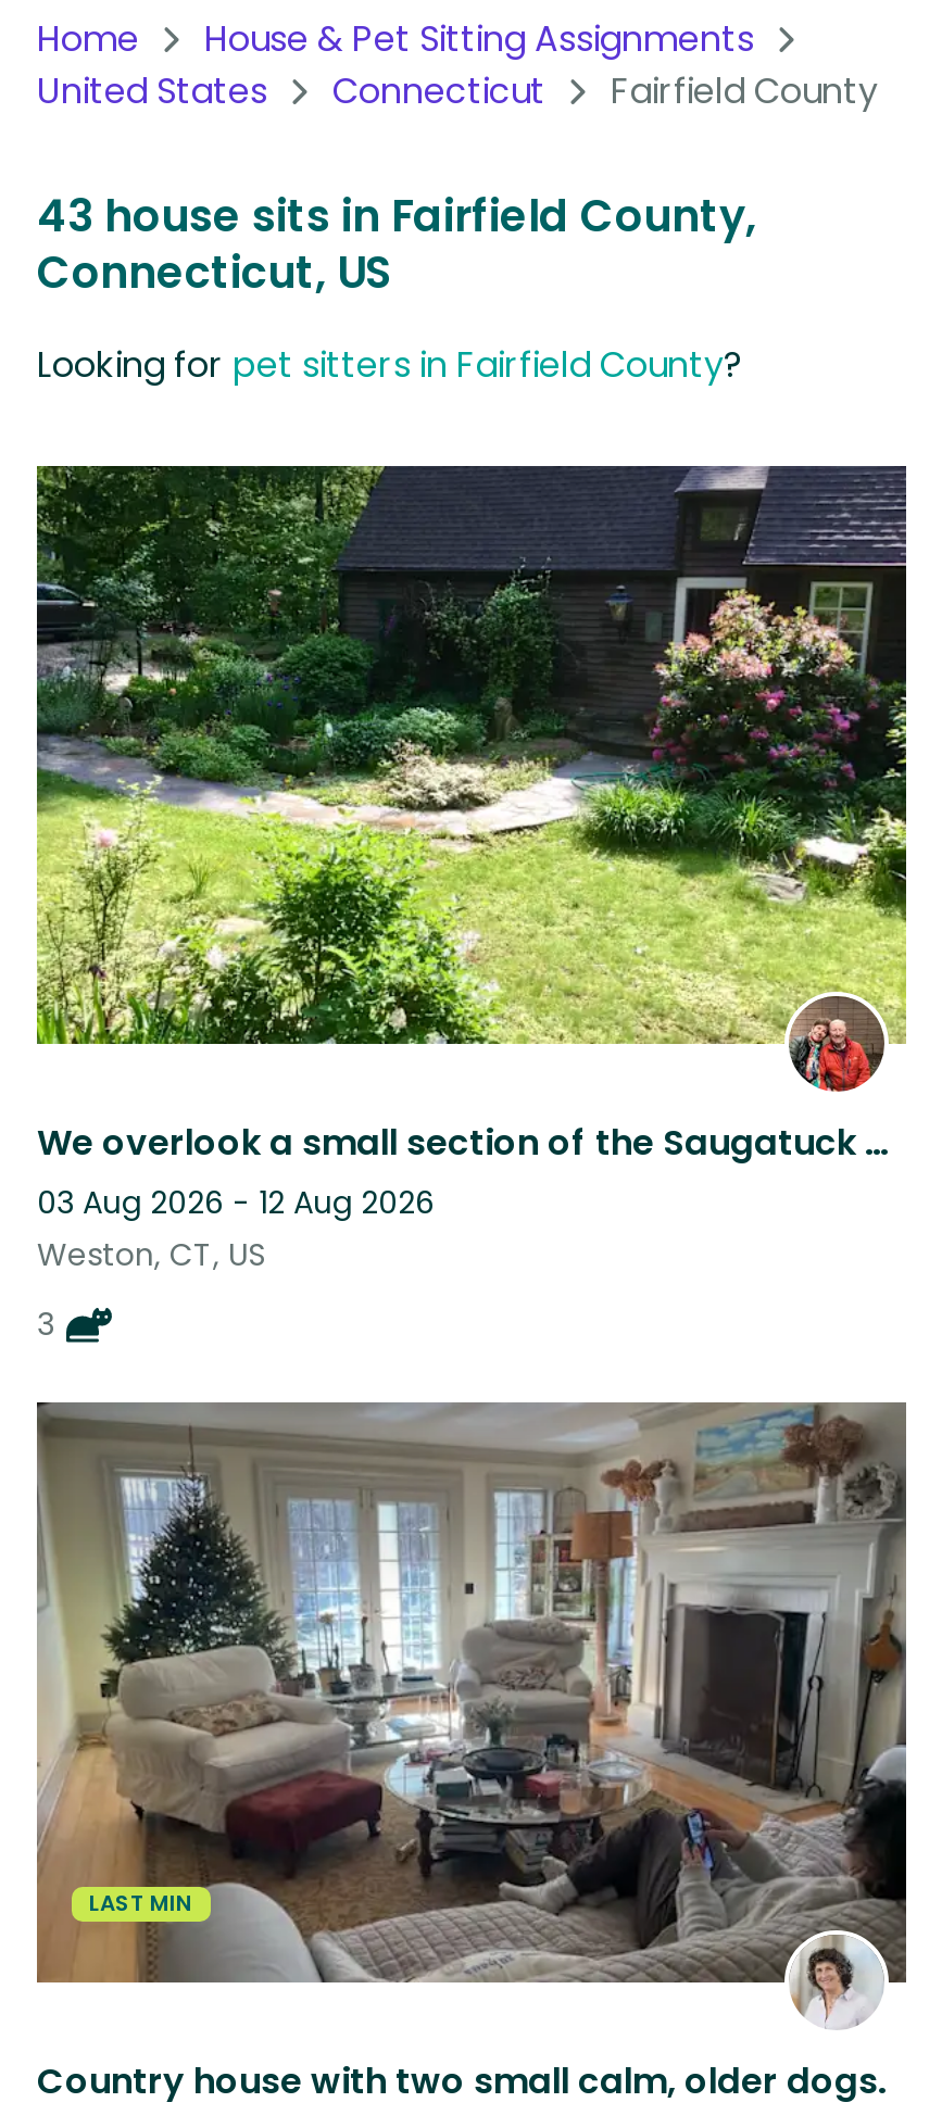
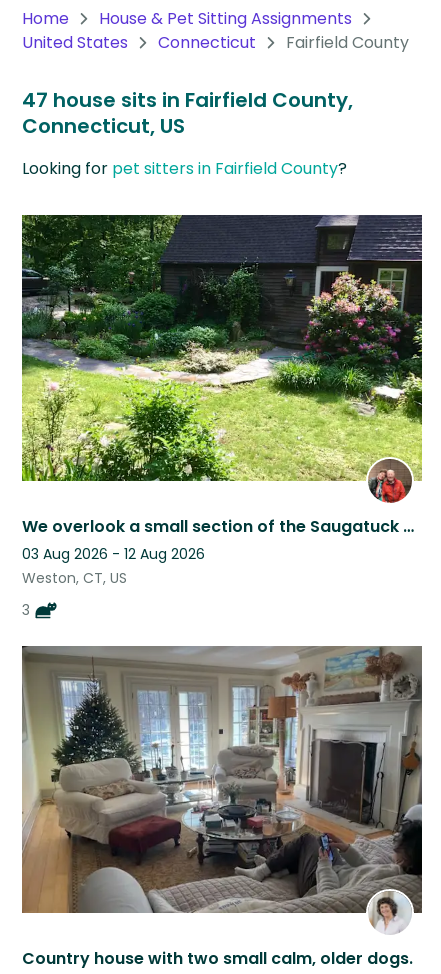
[37,185,756,246] 43 house sits in Fairfield County, -> [22,86,353,114] 47 house sits in Fairfield County,
[89,1887,193,1920] LAST MIN -> none

